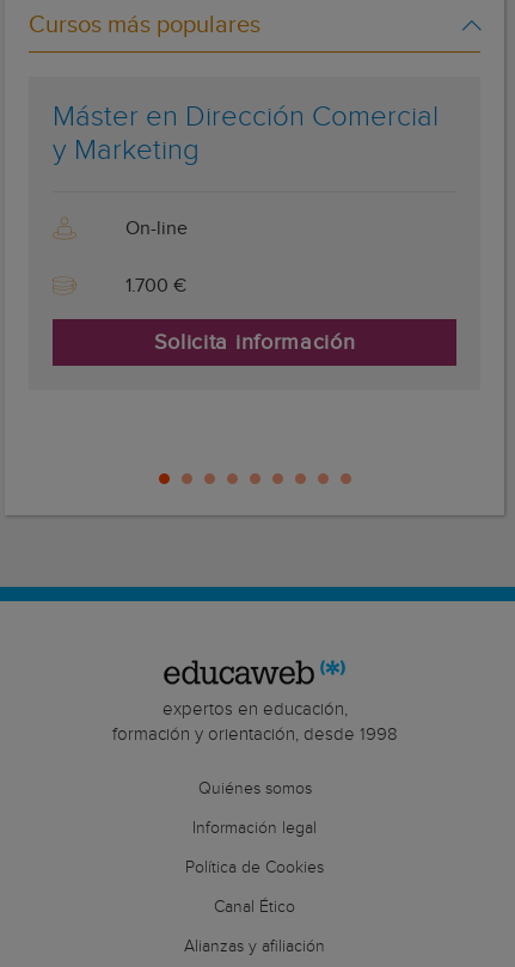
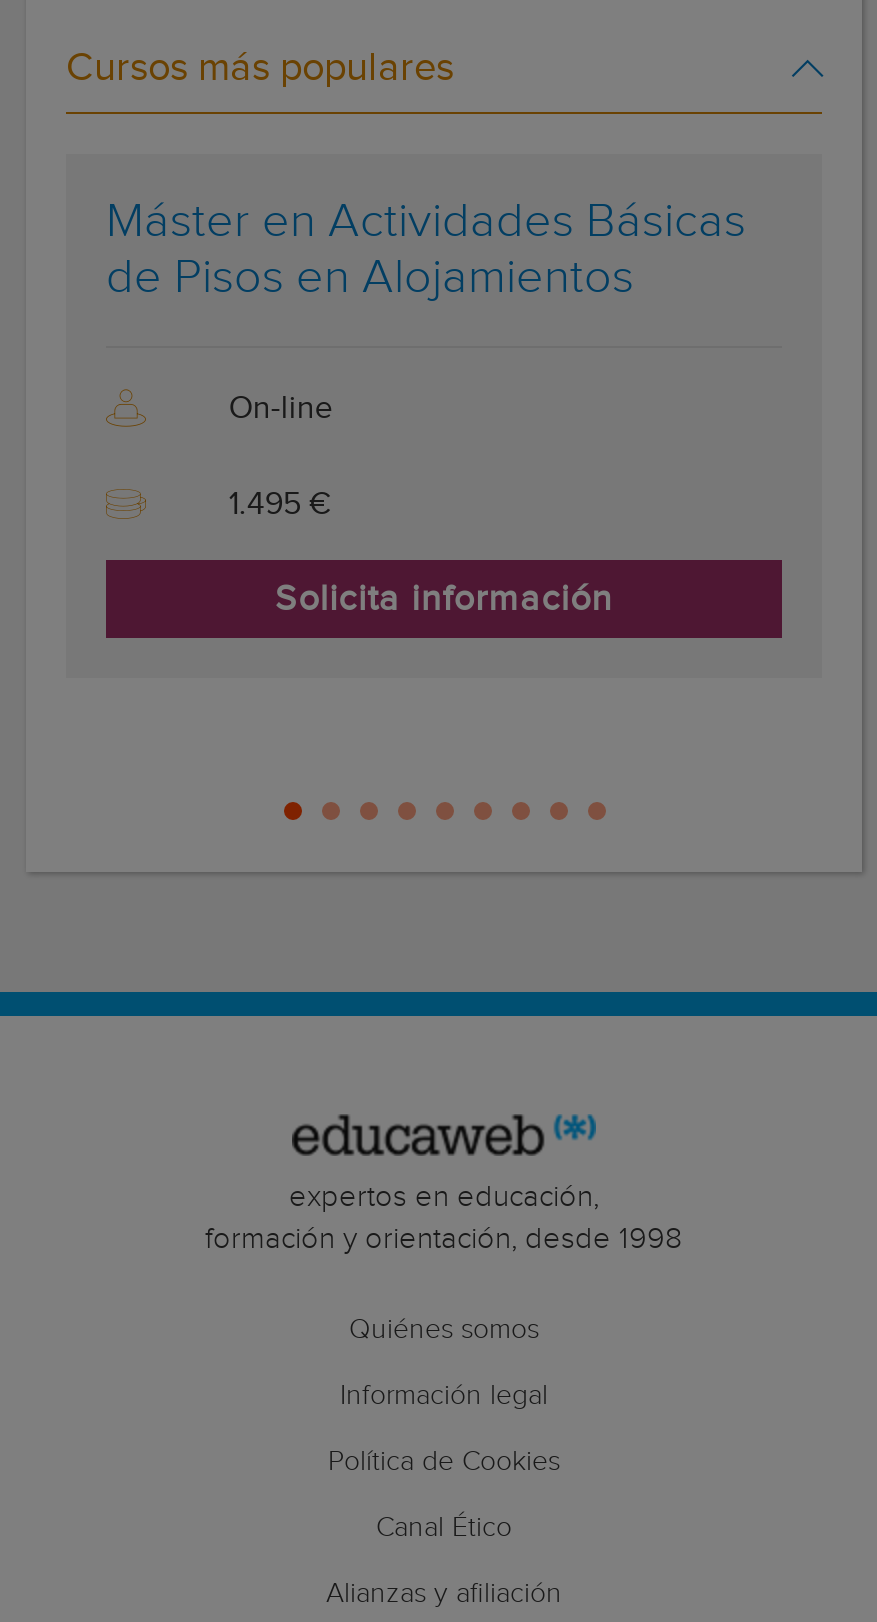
[53,101,439,168] Máster en Dirección Comercial | y Marketing -> [106,195,746,307] Máster en Actividades Básicas | de Pisos en Alojamientos
[126,275,187,298] 1.700 € -> [229,487,331,525] 1.495 €

